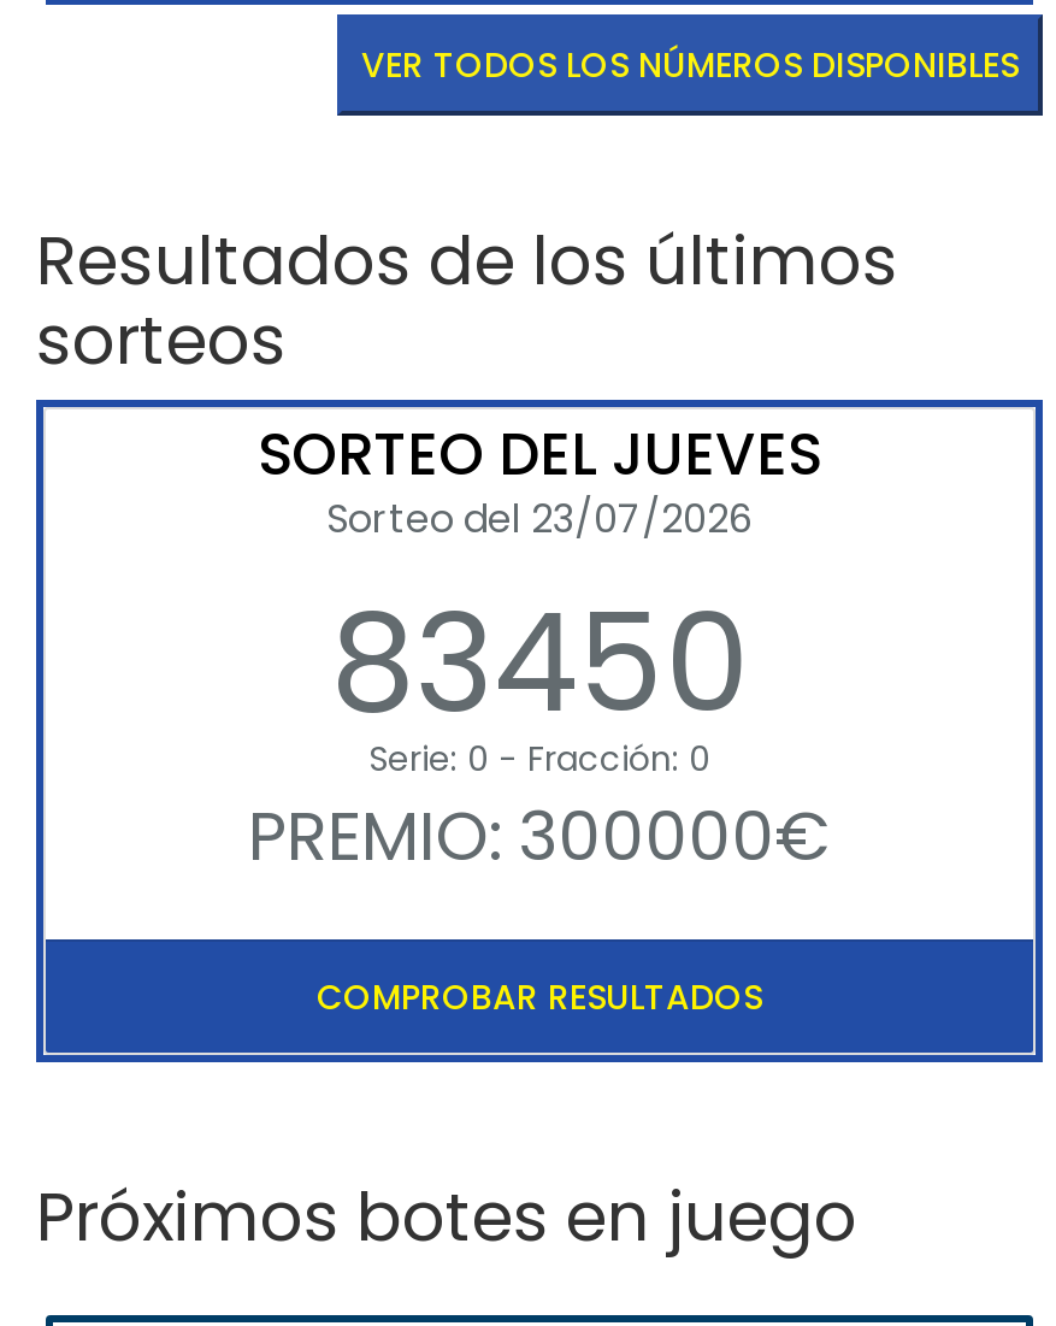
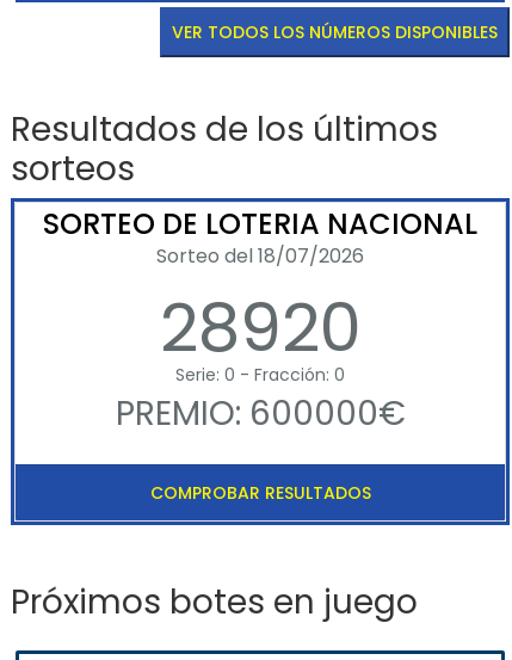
[258,413,821,757] SORTEO DEL JUEVES | Sorteo del 23/07/2026 | 83450 -> [43,205,477,375] SORTEO DE LOTERIA NACIONAL | Sorteo del 18/07/2026 | 28920
[248,789,831,883] PREMIO: 300000€ -> [115,391,405,437] PREMIO: 600000€

